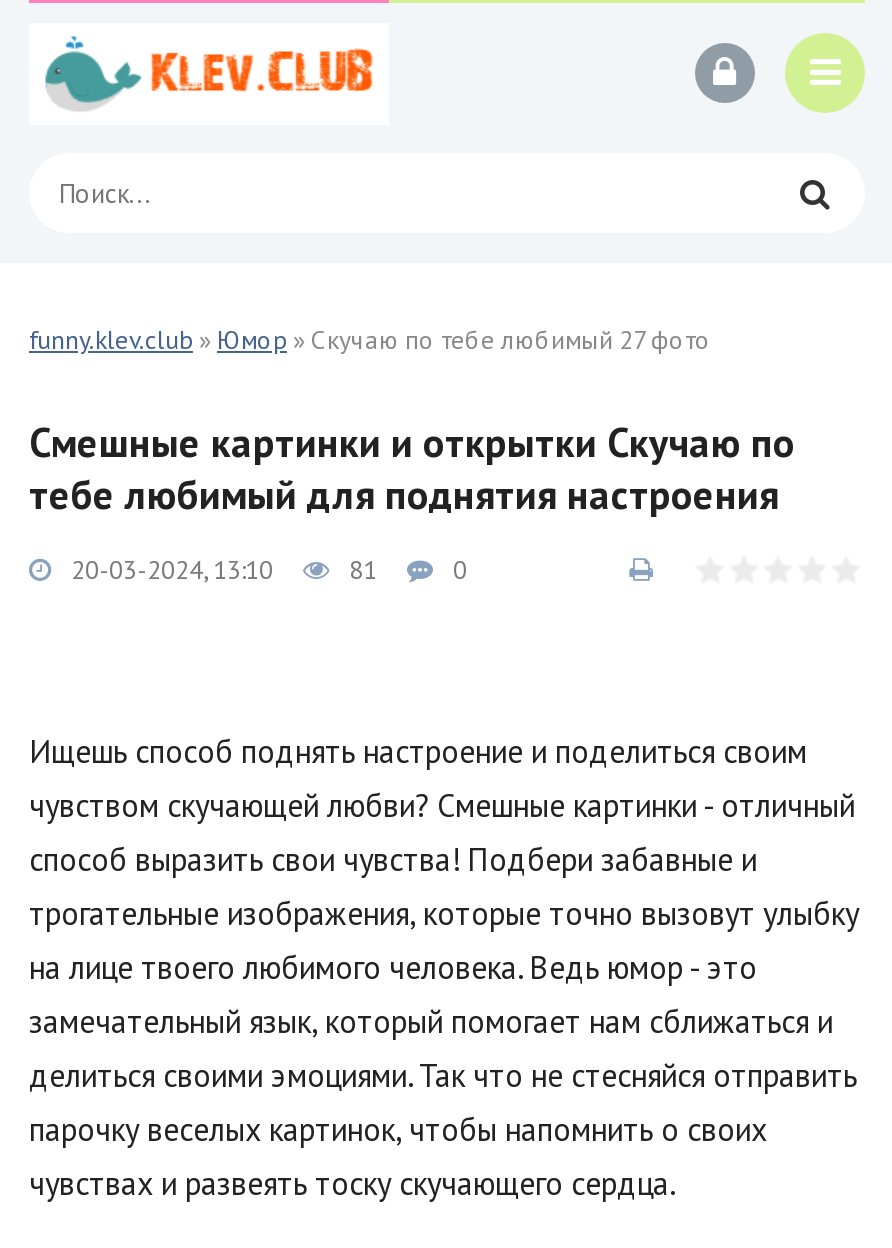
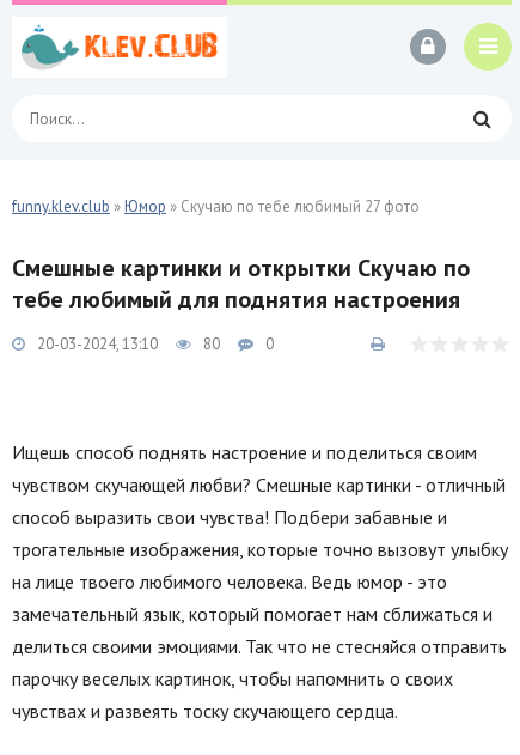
[349,553,377,587] 81 -> [203,334,220,354] 80

